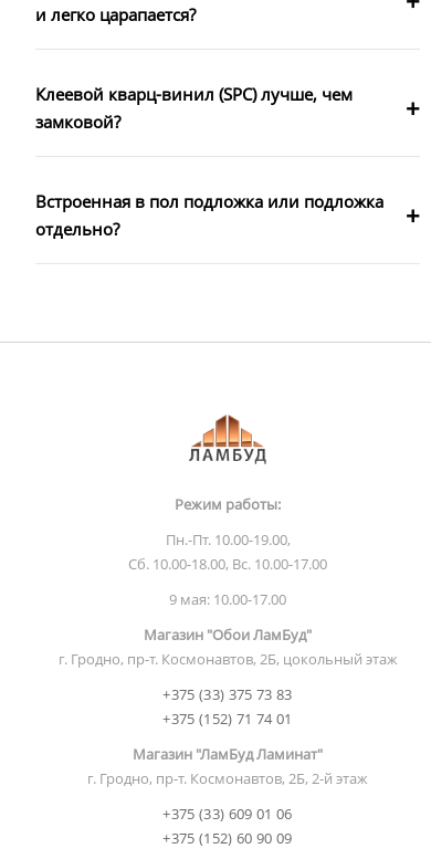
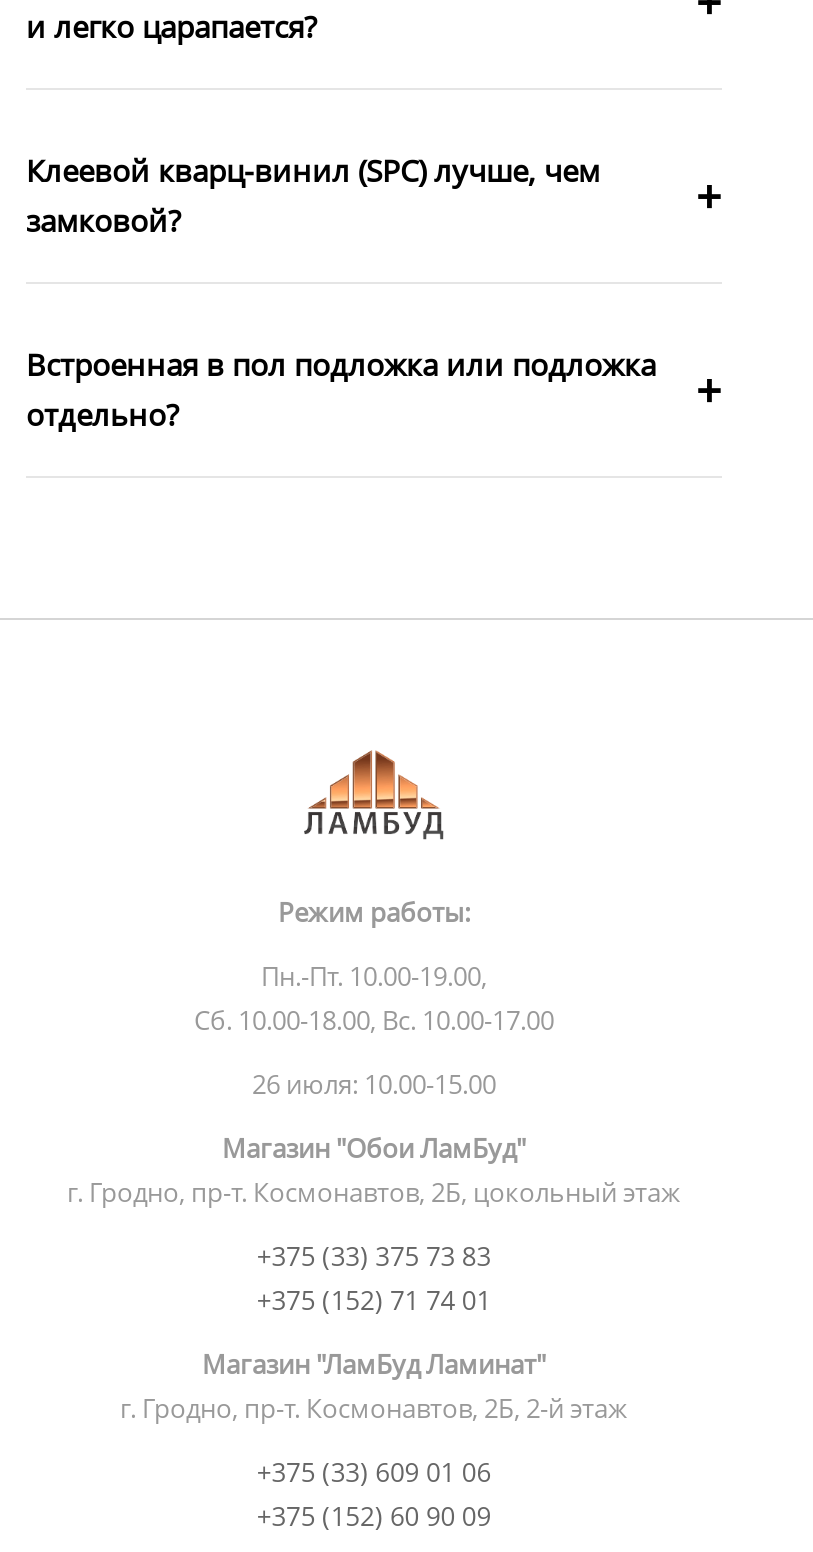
[169,590,286,609] 9 мая: 10.00-17.00 -> [252,1067,496,1103] 26 июля: 10.00-15.00

